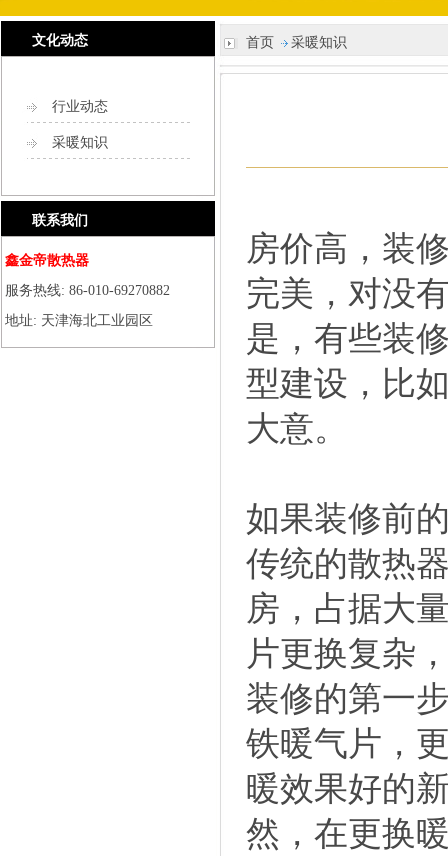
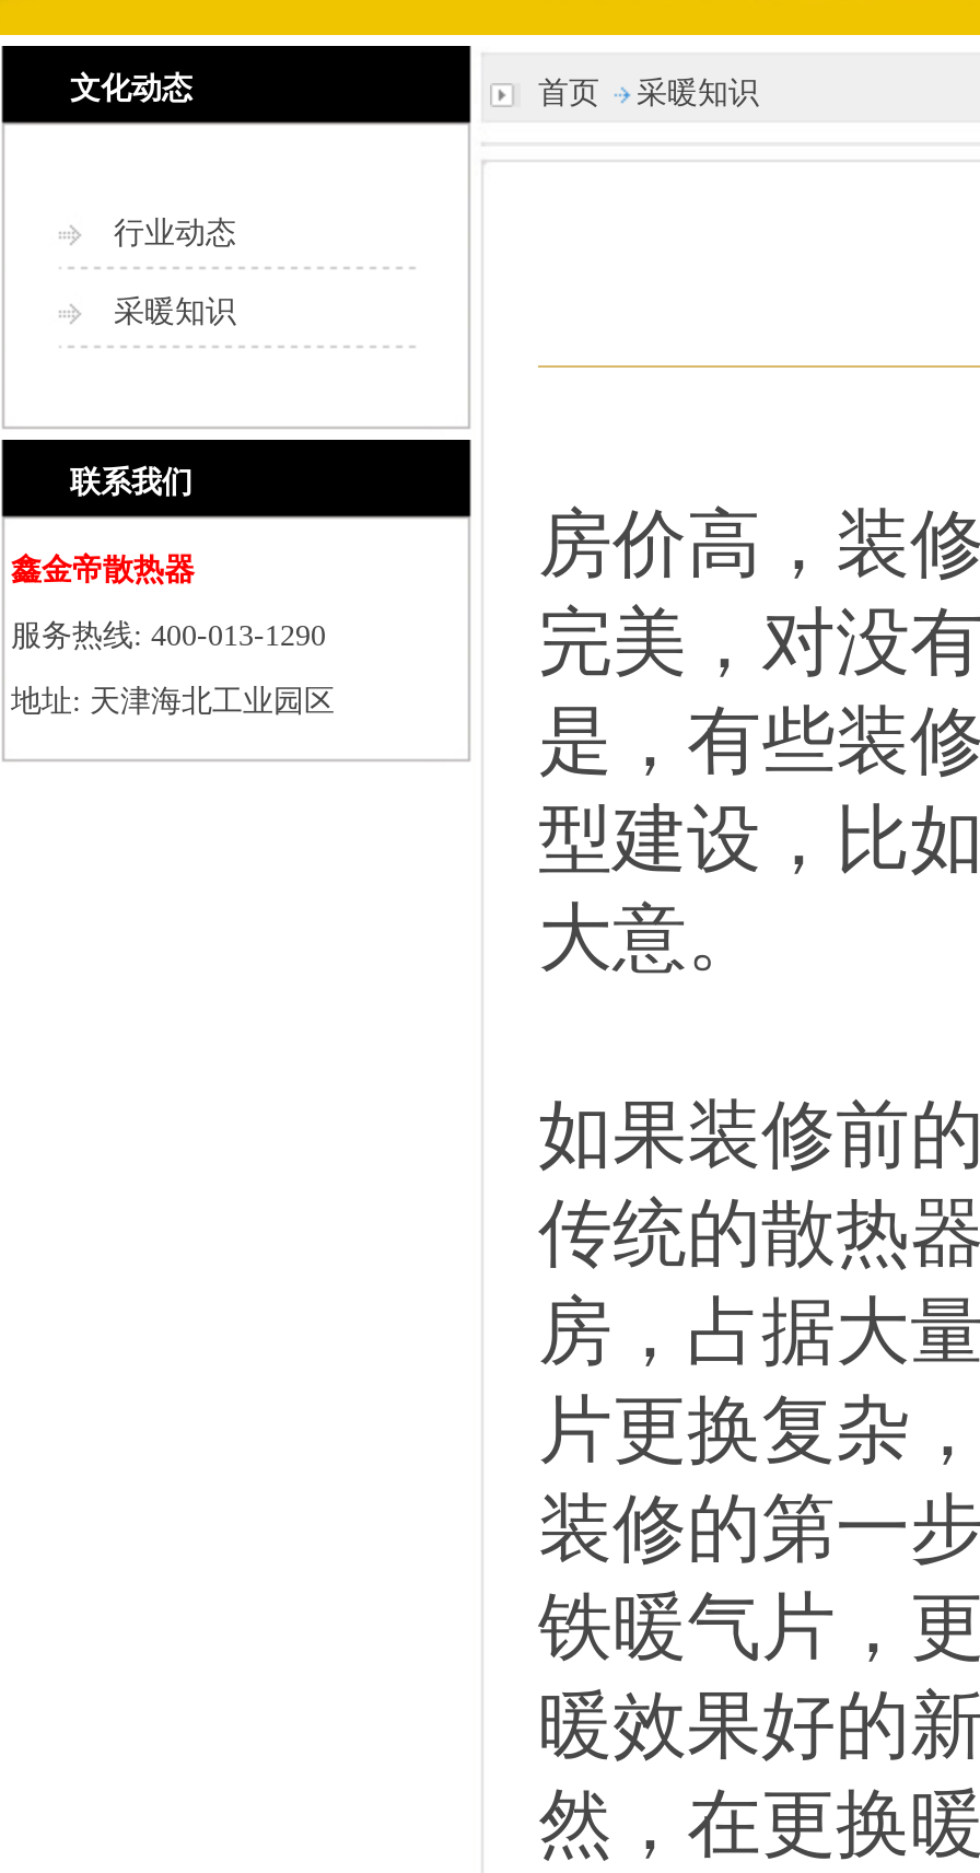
[5,283,170,298] 服务热线: 86-010-69270882 -> [11,619,326,652] 服务热线: 400-013-1290

